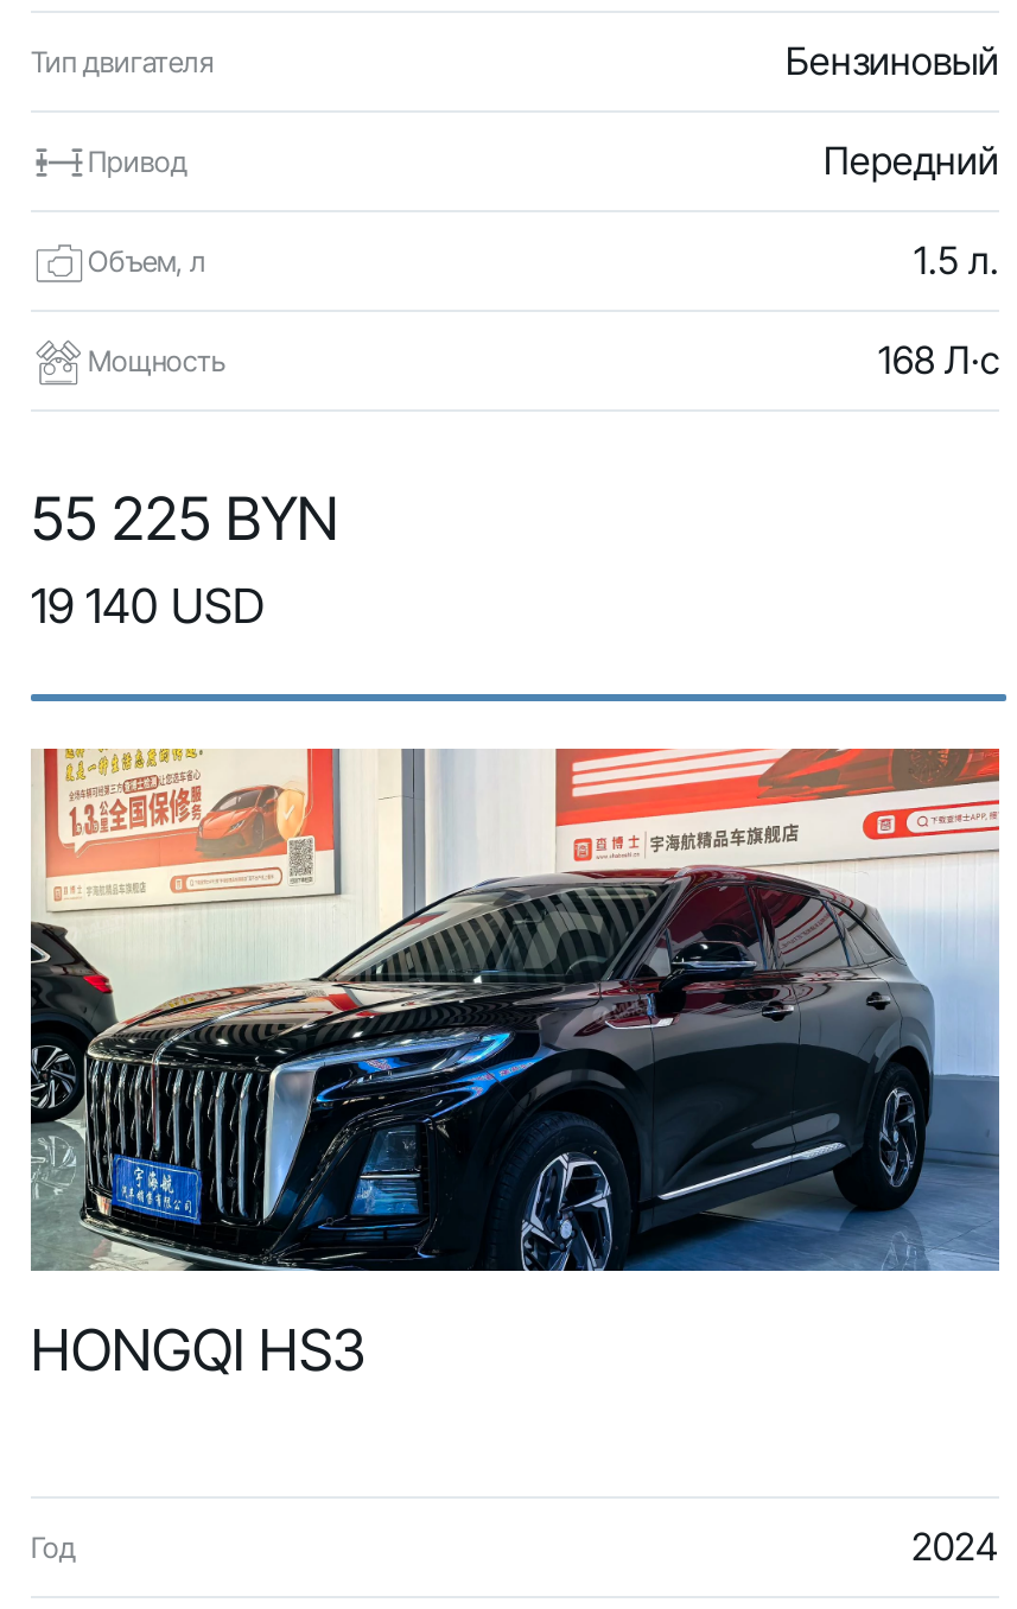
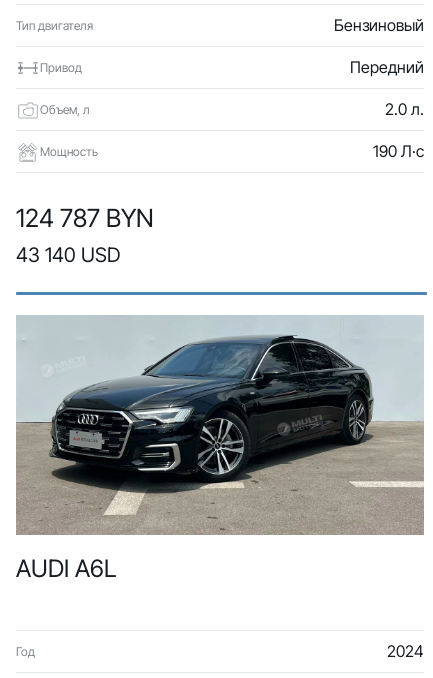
[914,236,999,284] 1.5 л. -> [385,99,424,119] 2.0 л.
[878,336,999,383] 168 Л·с -> [373,141,424,161] 190 Л·с
[31,483,339,635] 55 225 BYN | 19 140 USD -> [16,203,154,267] 124 787 BYN | 43 140 USD
[28,746,1002,1385] [image] | HONGQI HS3 -> [16,315,424,583] [image] | AUDI A6L

